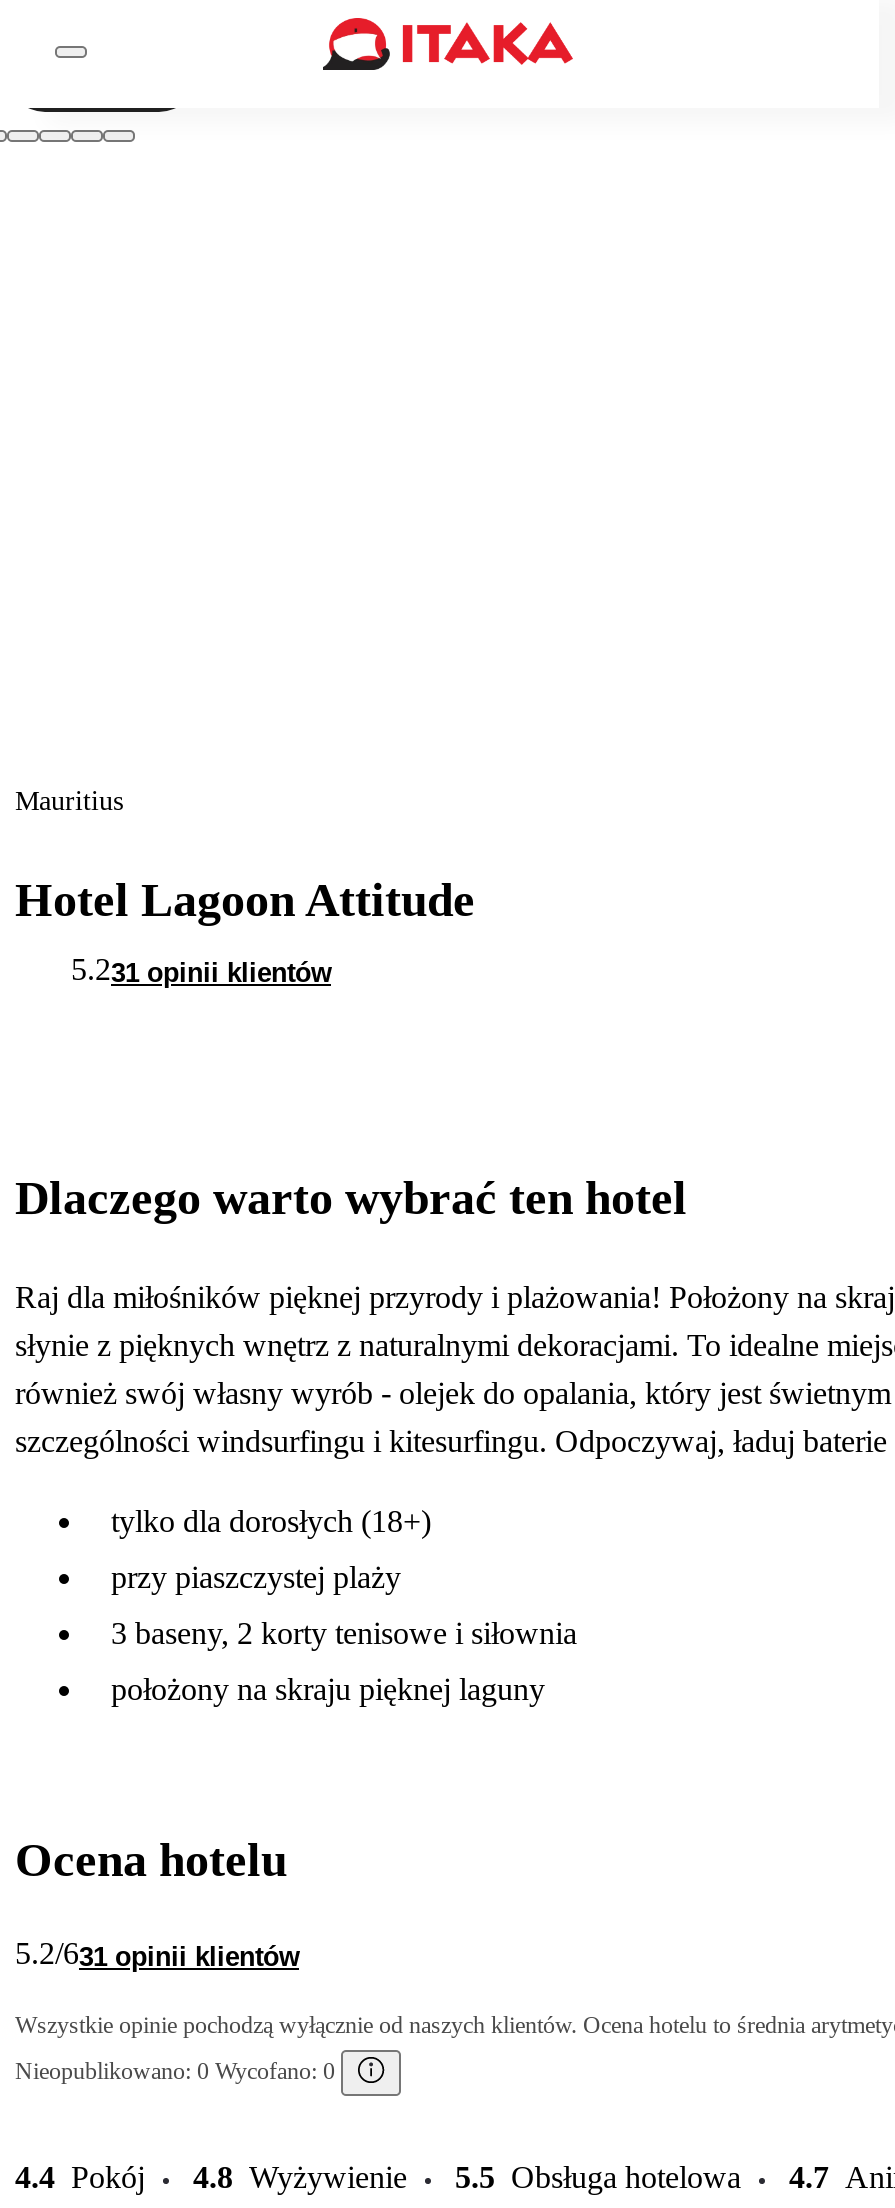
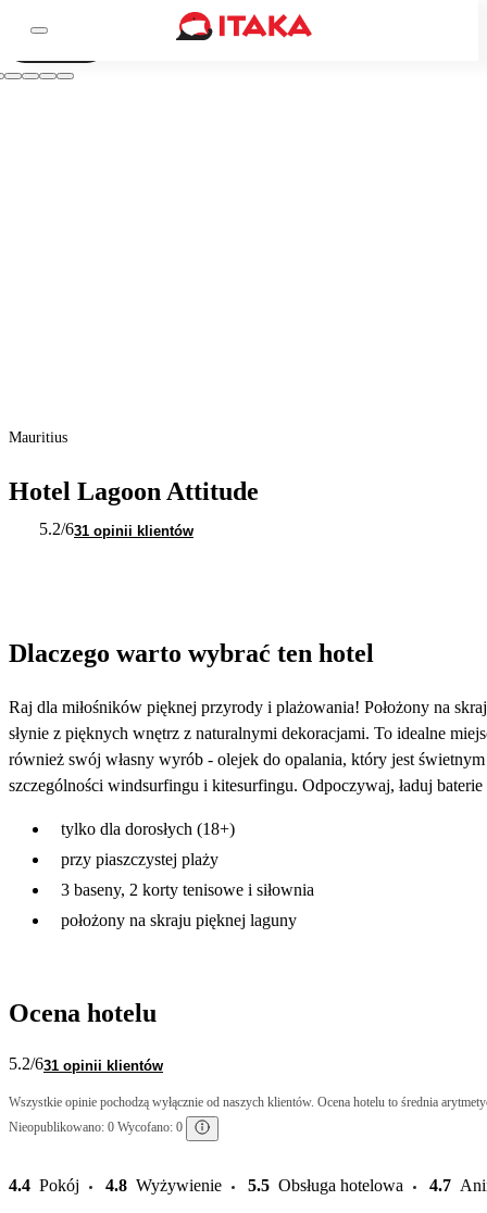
[71,951,331,987] 5.231 opinii klientów -> [39,519,193,539] 5.2/631 opinii klientów

